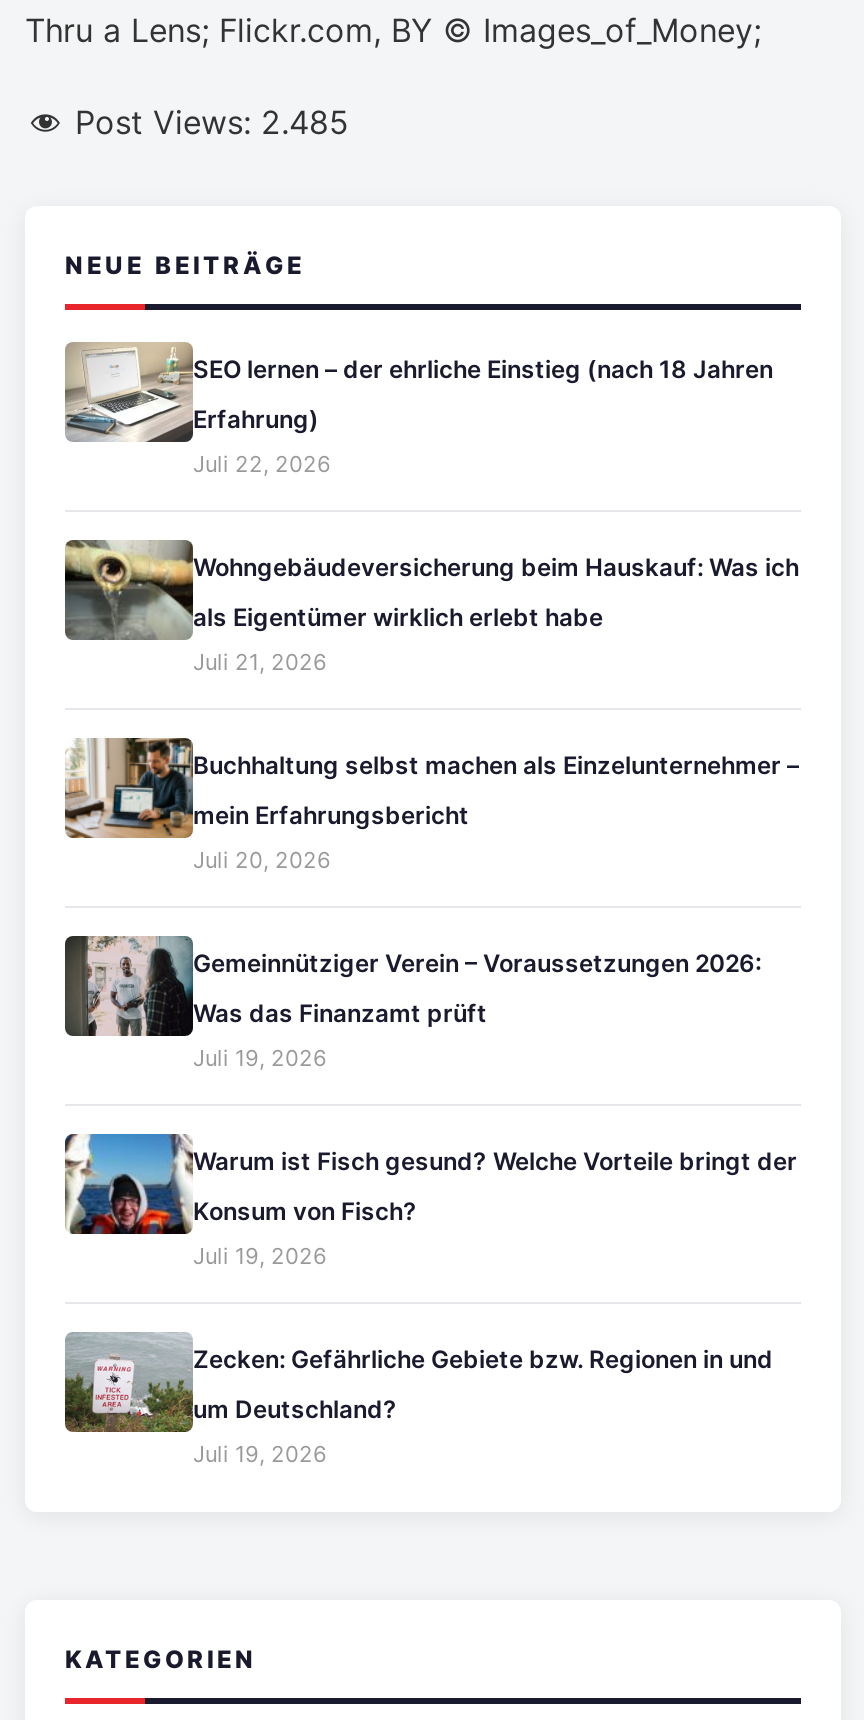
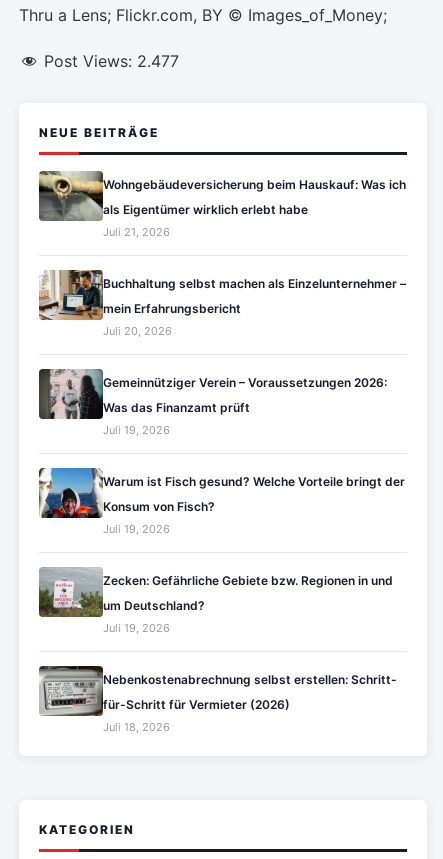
[75,103,349,143] Post Views: 2.485 -> [44,51,179,71] Post Views: 2.477
[65,355,773,479] [image] | SEO lernen – der ehrliche Einstieg (nach 18 Jahren | Erfahrung) | Juli 22, 2026 -> none
moved [61,536,799,1469] -> [37,169,406,635]: [image] | Wohngebäudeversicherung beim Hauskauf: Was ich | als Eigentümer wirklich erlebt habe | ... | um Deutschland? | Juli 19, 2026
none -> [39,665,397,734] [image] | Nebenkostenabrechnung selbst erstellen: Schritt- | für-Schritt für Vermieter (2026) | Juli 18, 2026

